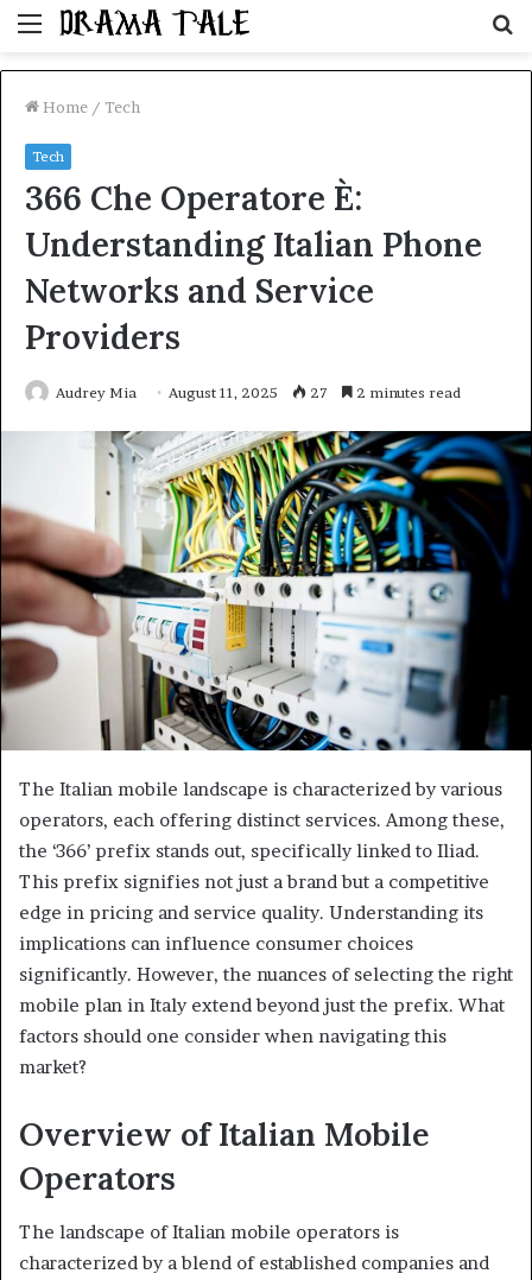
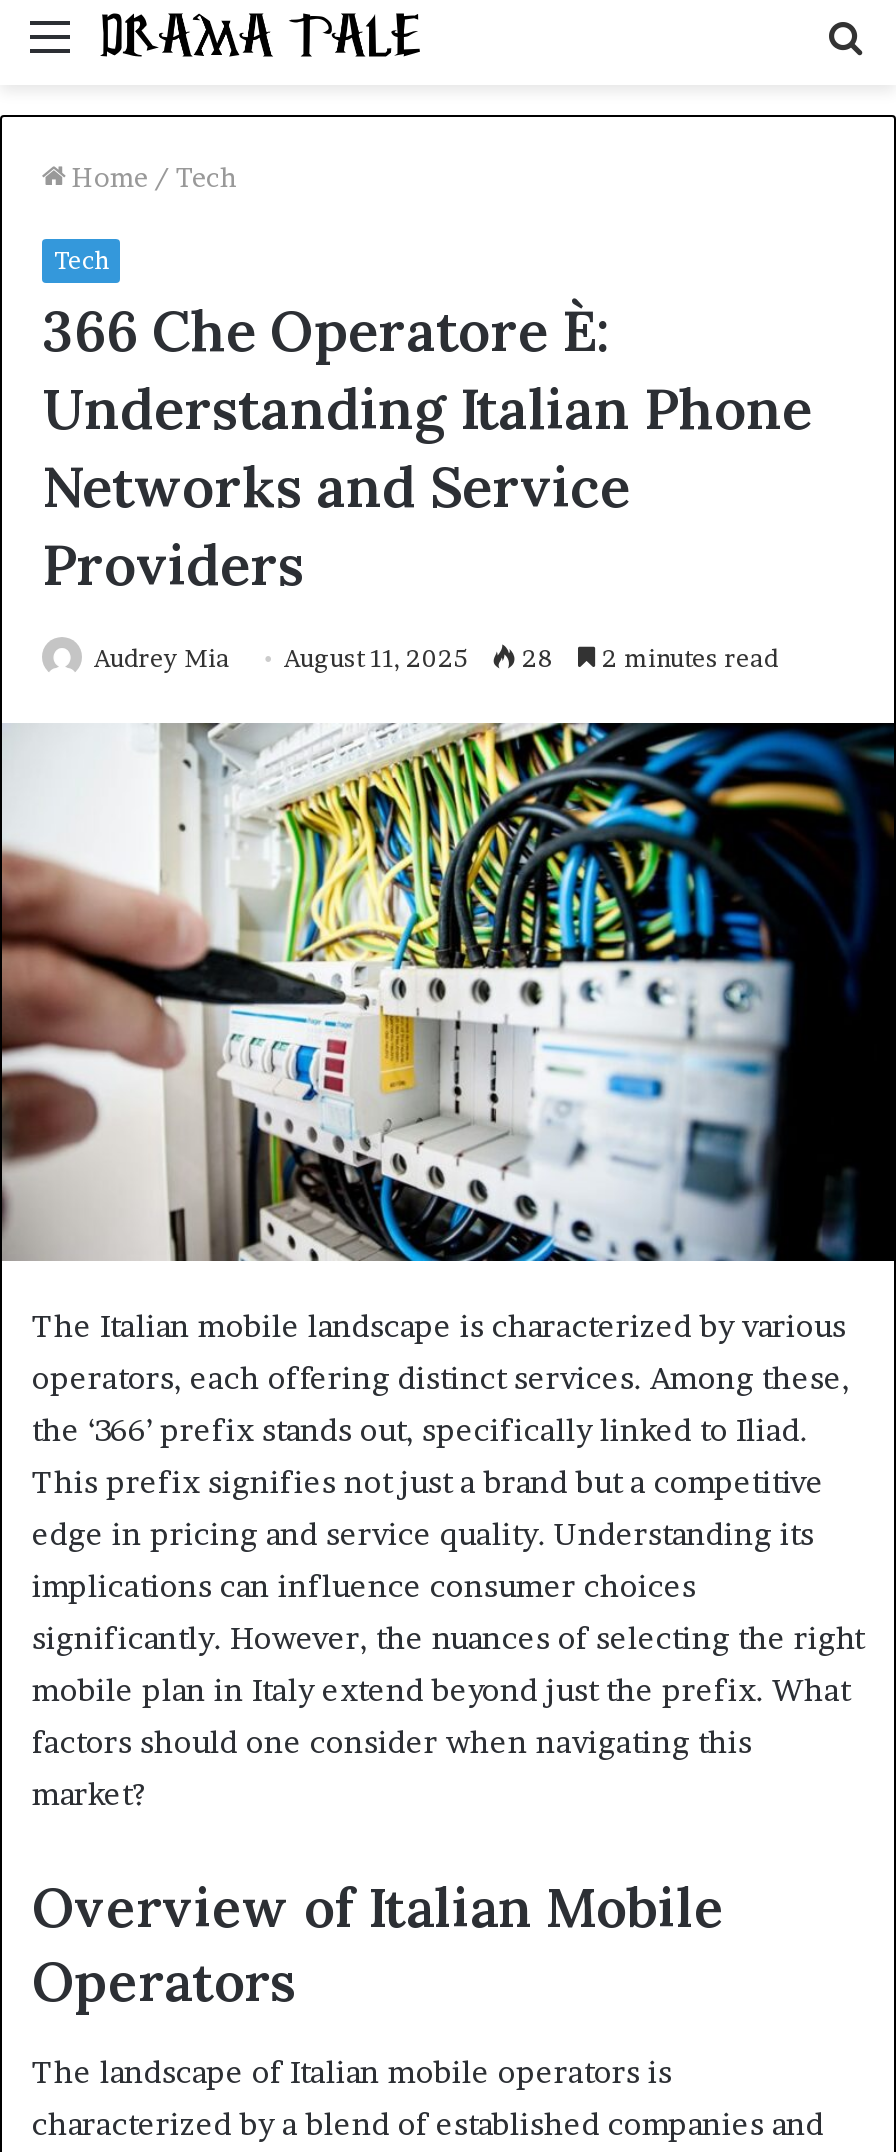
[56,384,461,402] Audrey Mia August 11, 2025 27 2 minutes read -> [94,644,778,674] Audrey Mia August 11, 2025 28 2 minutes read

